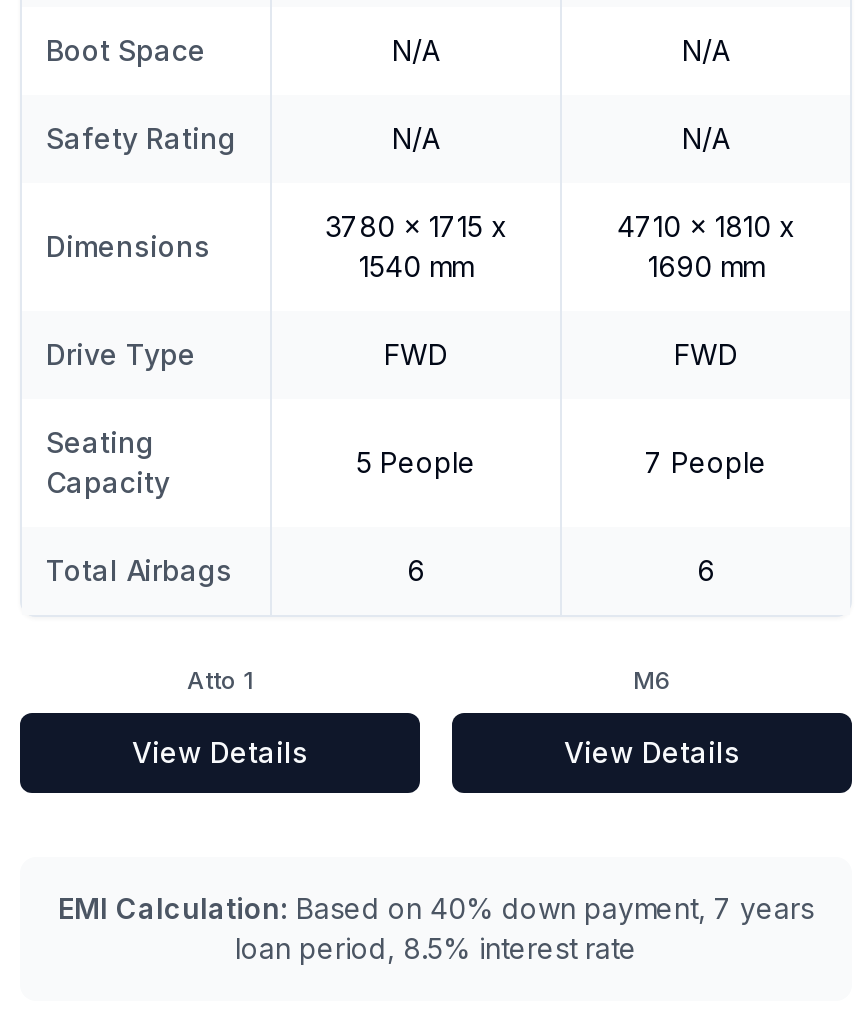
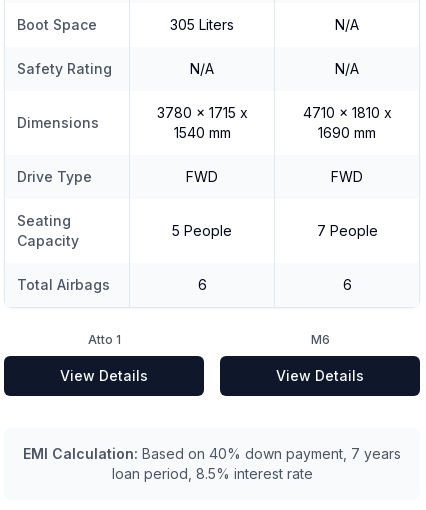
[392,33,440,67] N/A -> [170,16,234,33] 305 Liters

